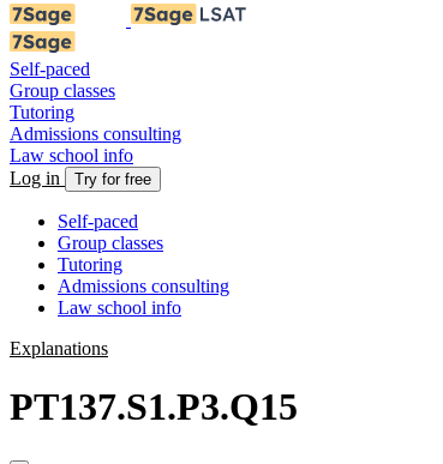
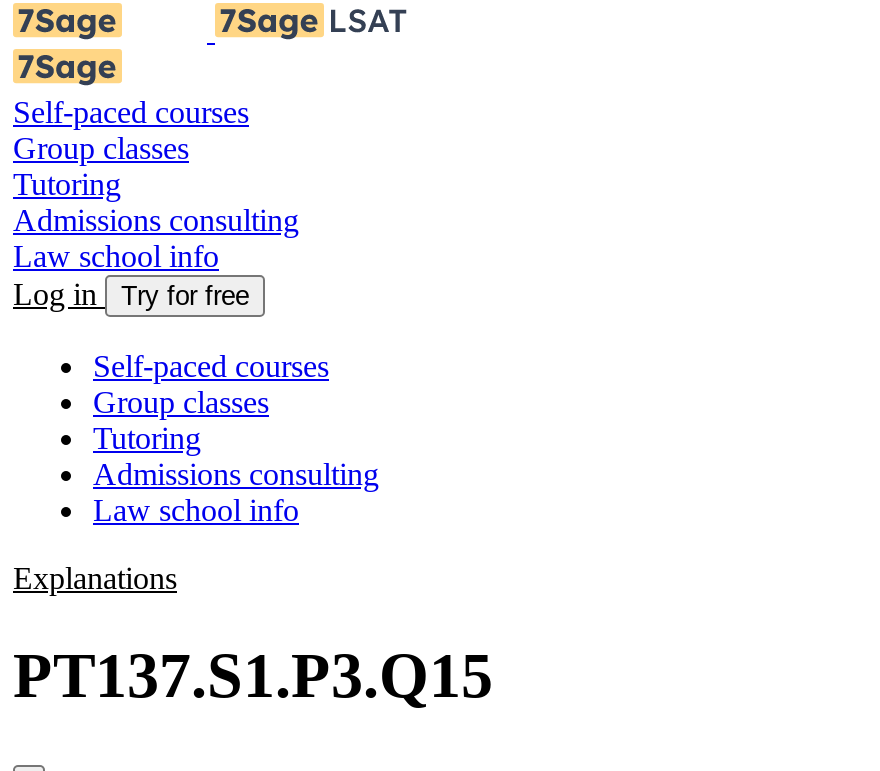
[10,59,90,79] Self-paced -> [13,95,249,129] Self-paced courses
[58,211,138,231] Self-paced -> [93,349,329,383] Self-paced courses

